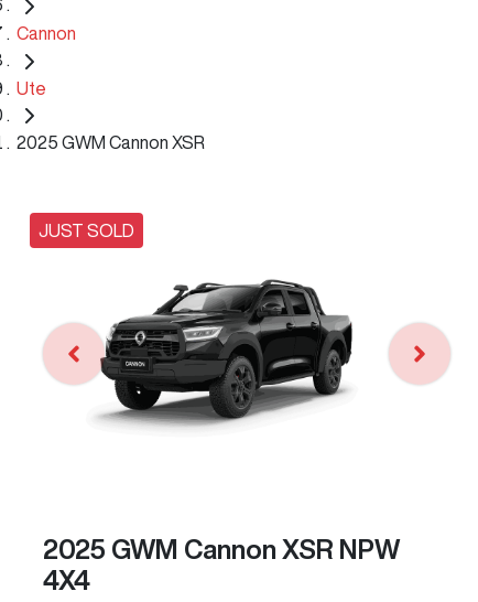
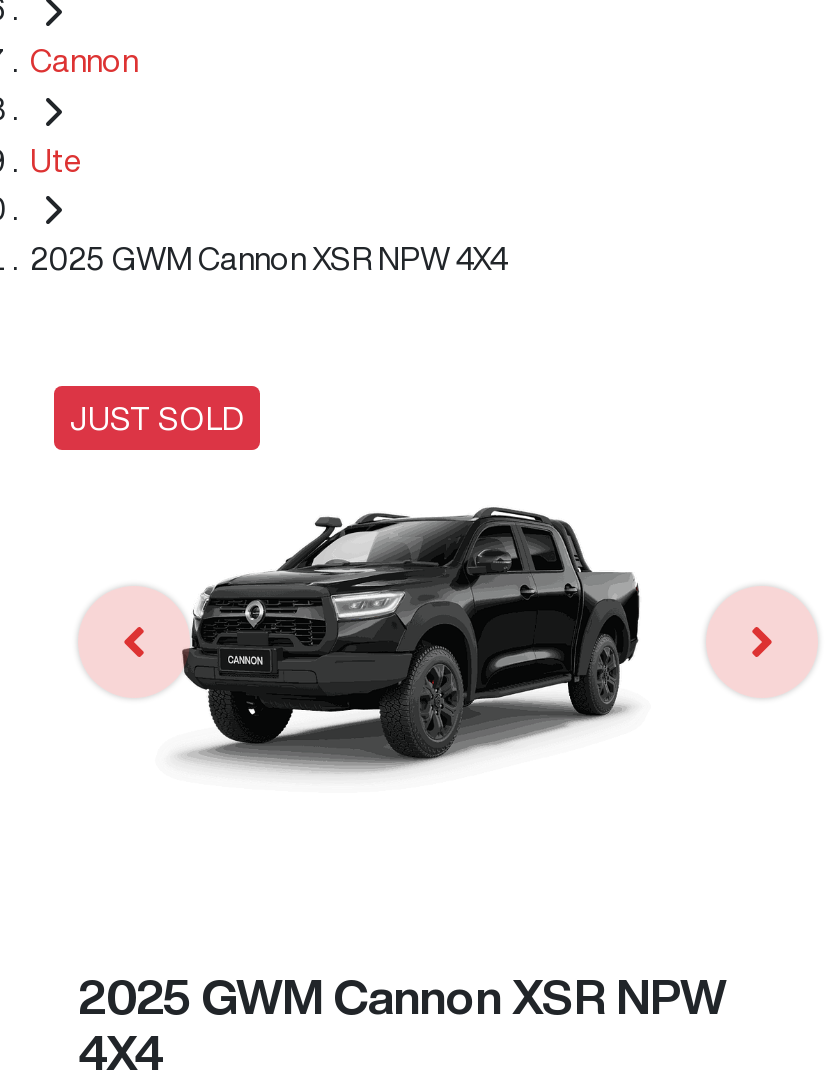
[17,134,205,151] 2025 GWM Cannon XSR -> [30,243,508,275] 2025 GWM Cannon XSR NPW 4X4

